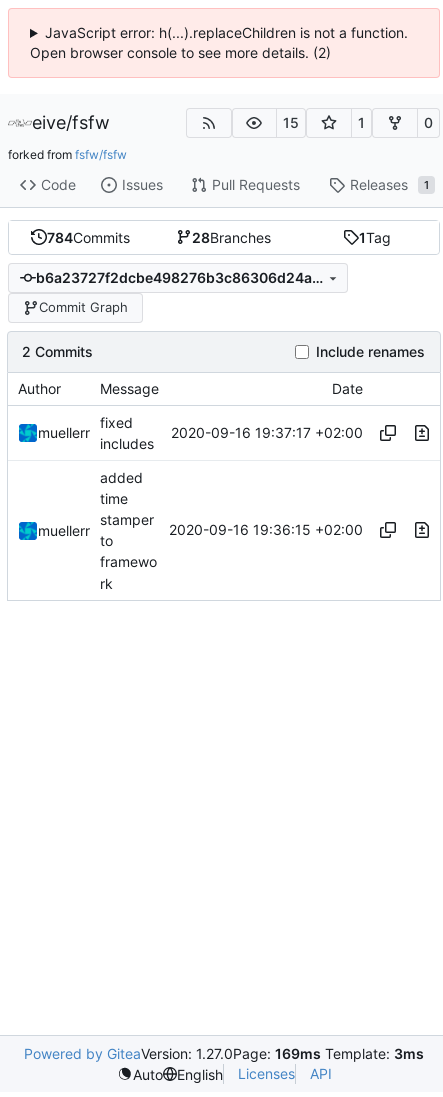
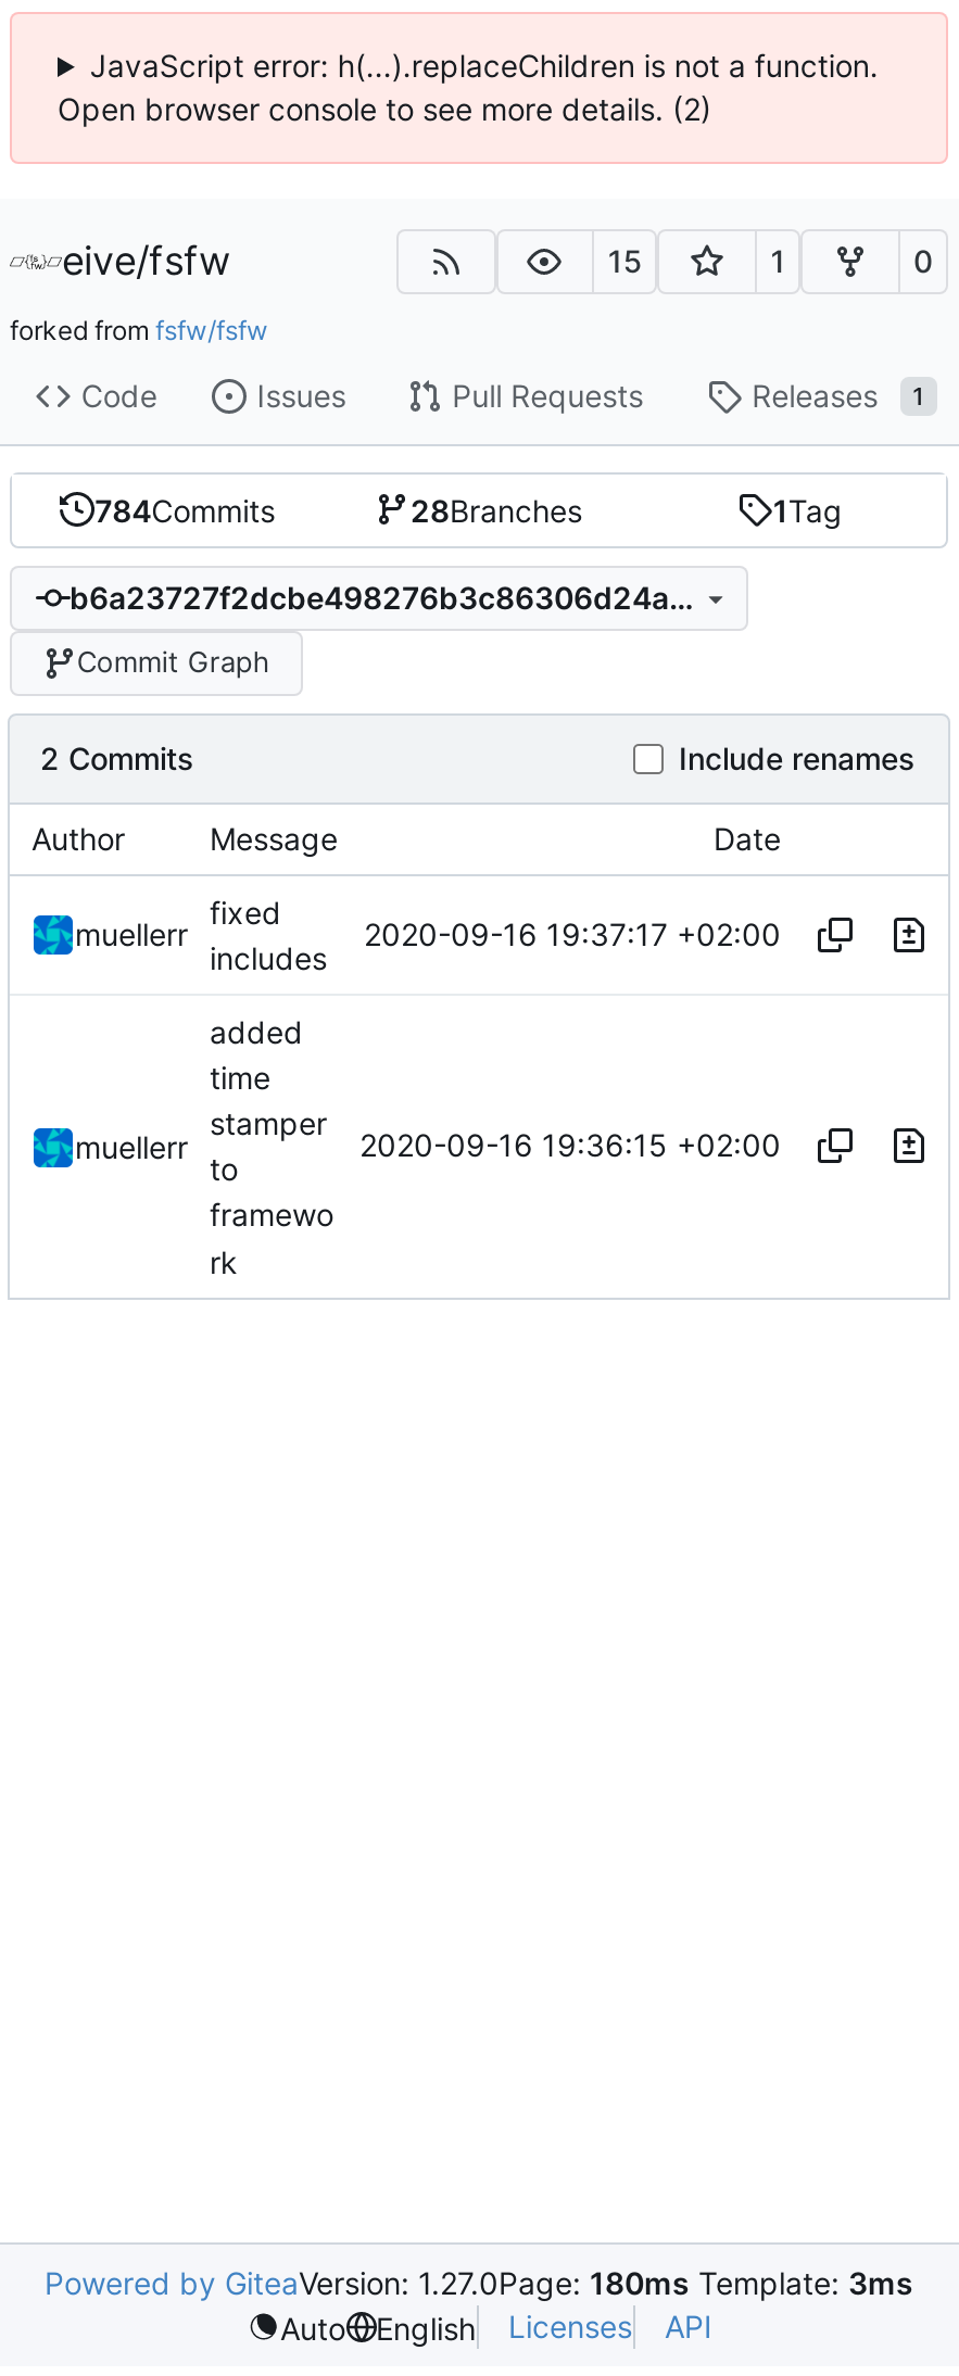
[24,1045,424,1062] Powered by GiteaVersion: 1.27.0Page: 169ms Template: 3ms -> [45,2264,913,2301] Powered by GiteaVersion: 1.27.0Page: 180ms Template: 3ms

